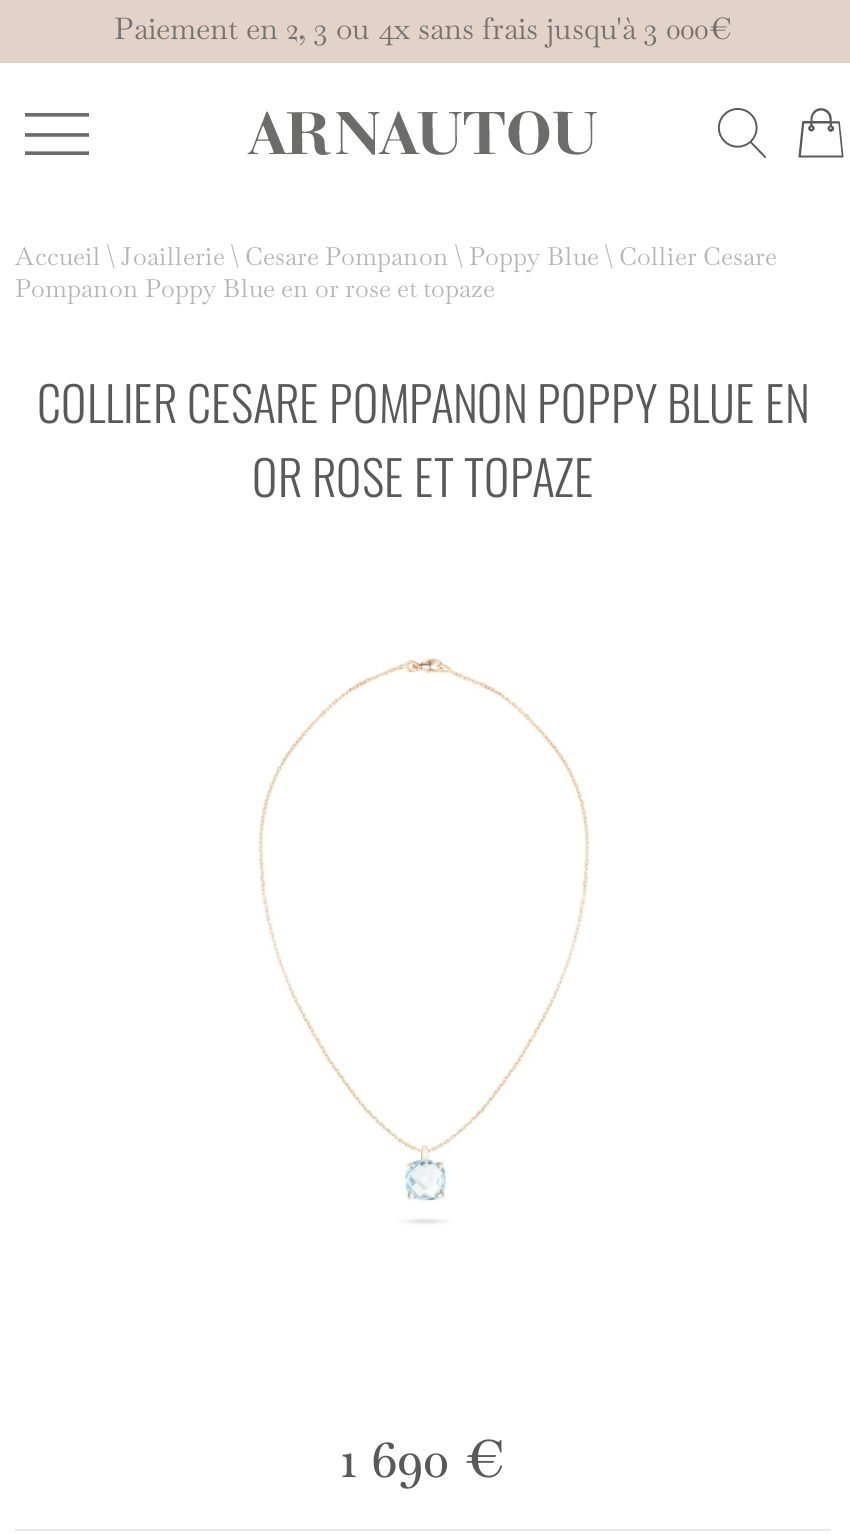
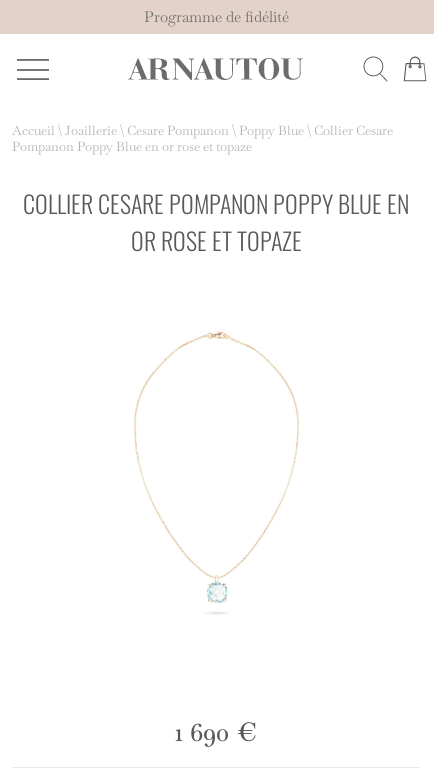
[114,9,732,47] Paiement en 2, 3 ou 4x sans frais jusqu'à 3 000€ -> [143,7,288,26] Programme de fidélité

